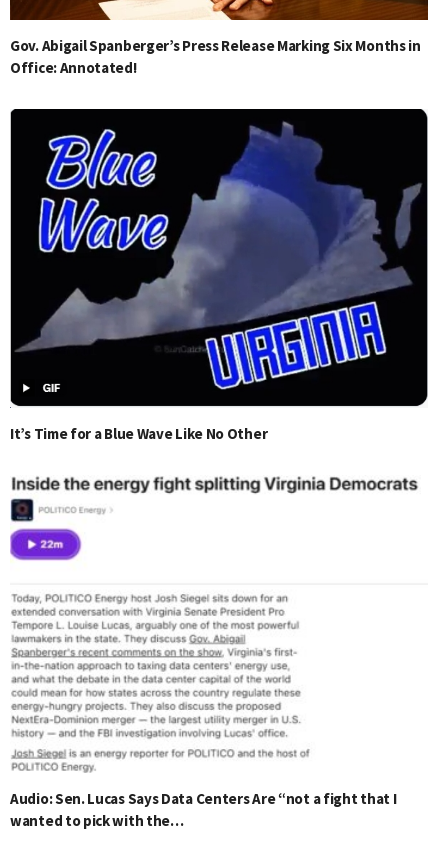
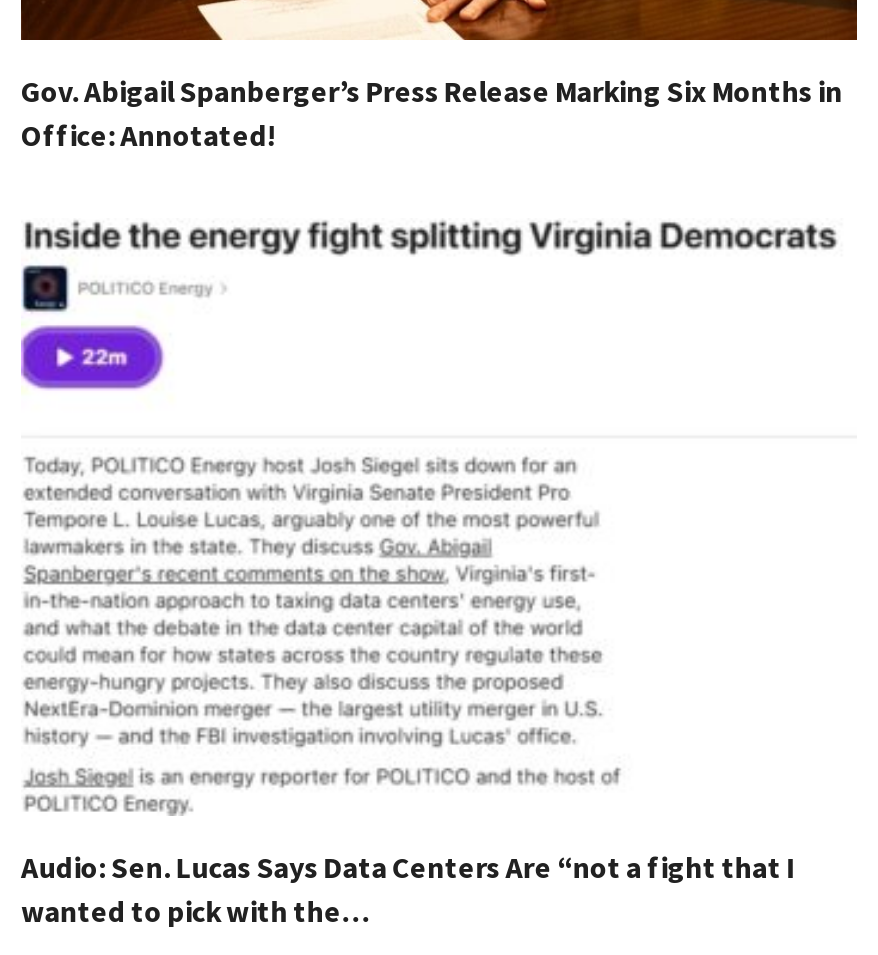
[10,108,429,443] [image] | It’s Time for a Blue Wave Like No Other -> none

